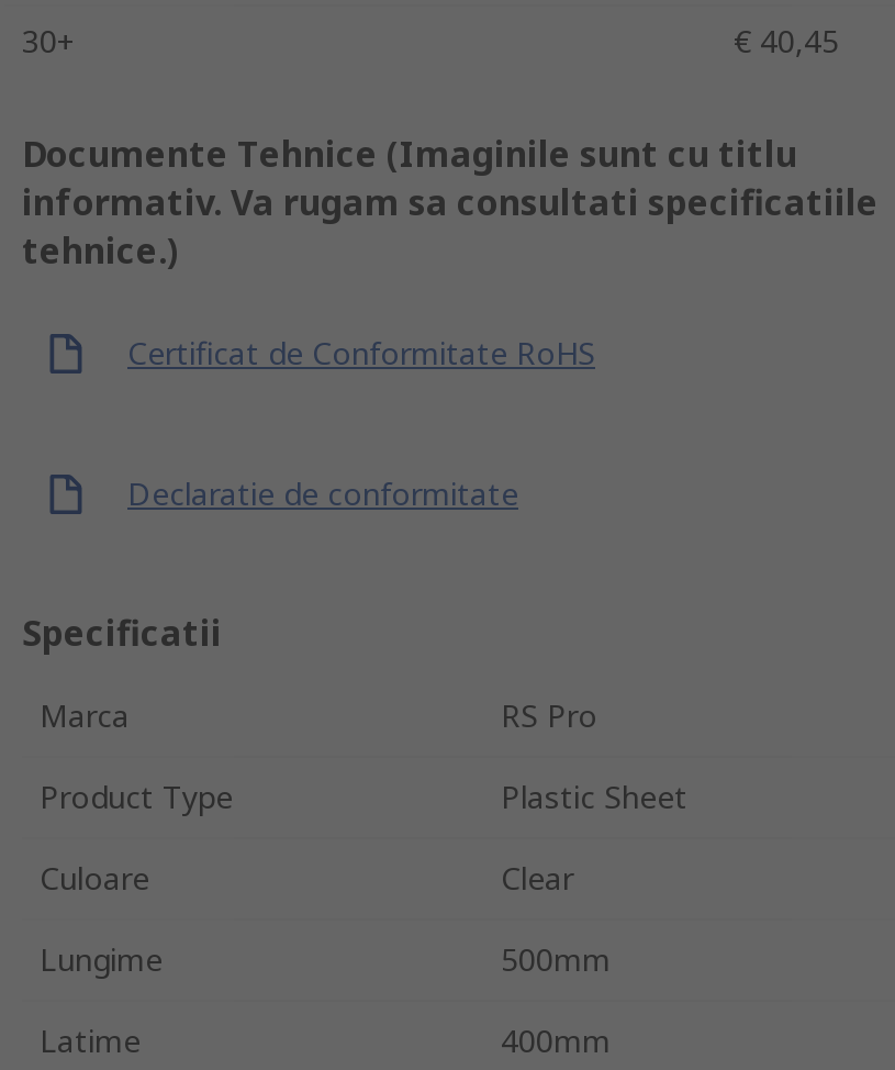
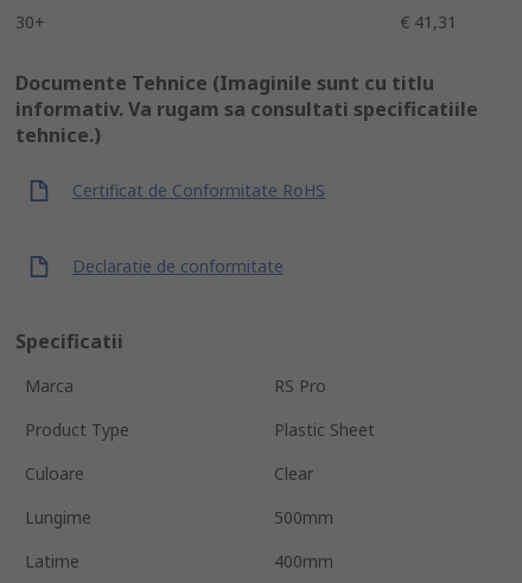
[734,19,839,61] € 40,45 -> [400,10,457,33] € 41,31

